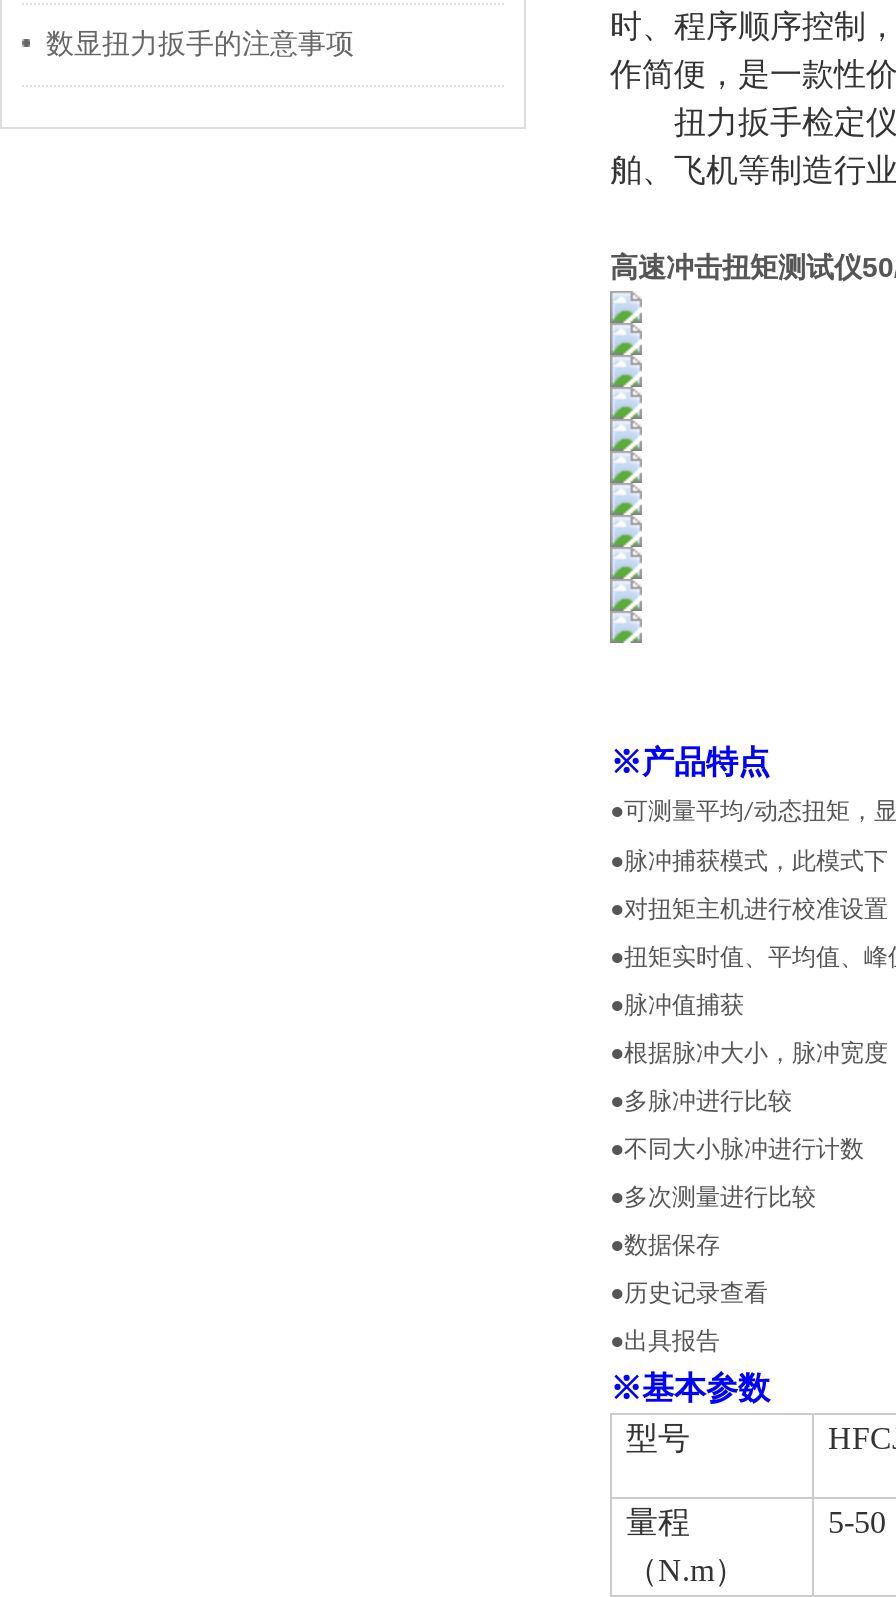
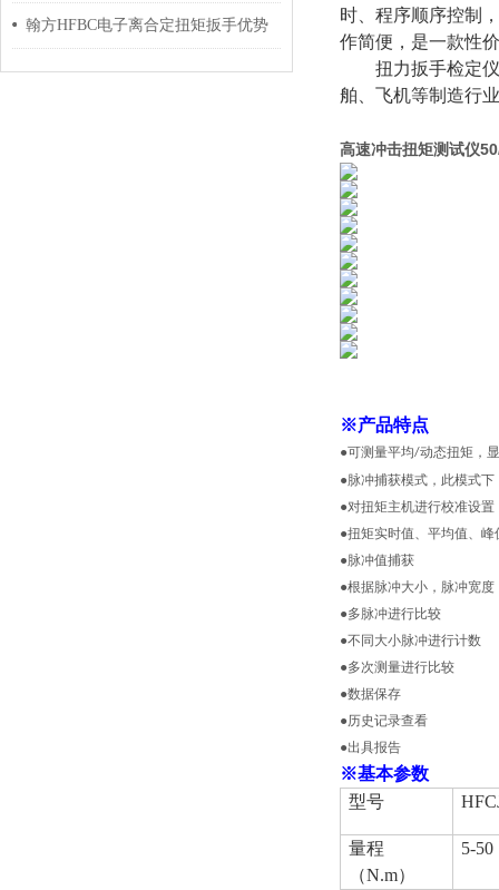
[46,29,354,59] 数显扭力扳手的注意事项 -> [26,17,268,33] 翰方HFBC电子离合定扭矩扳手优势

